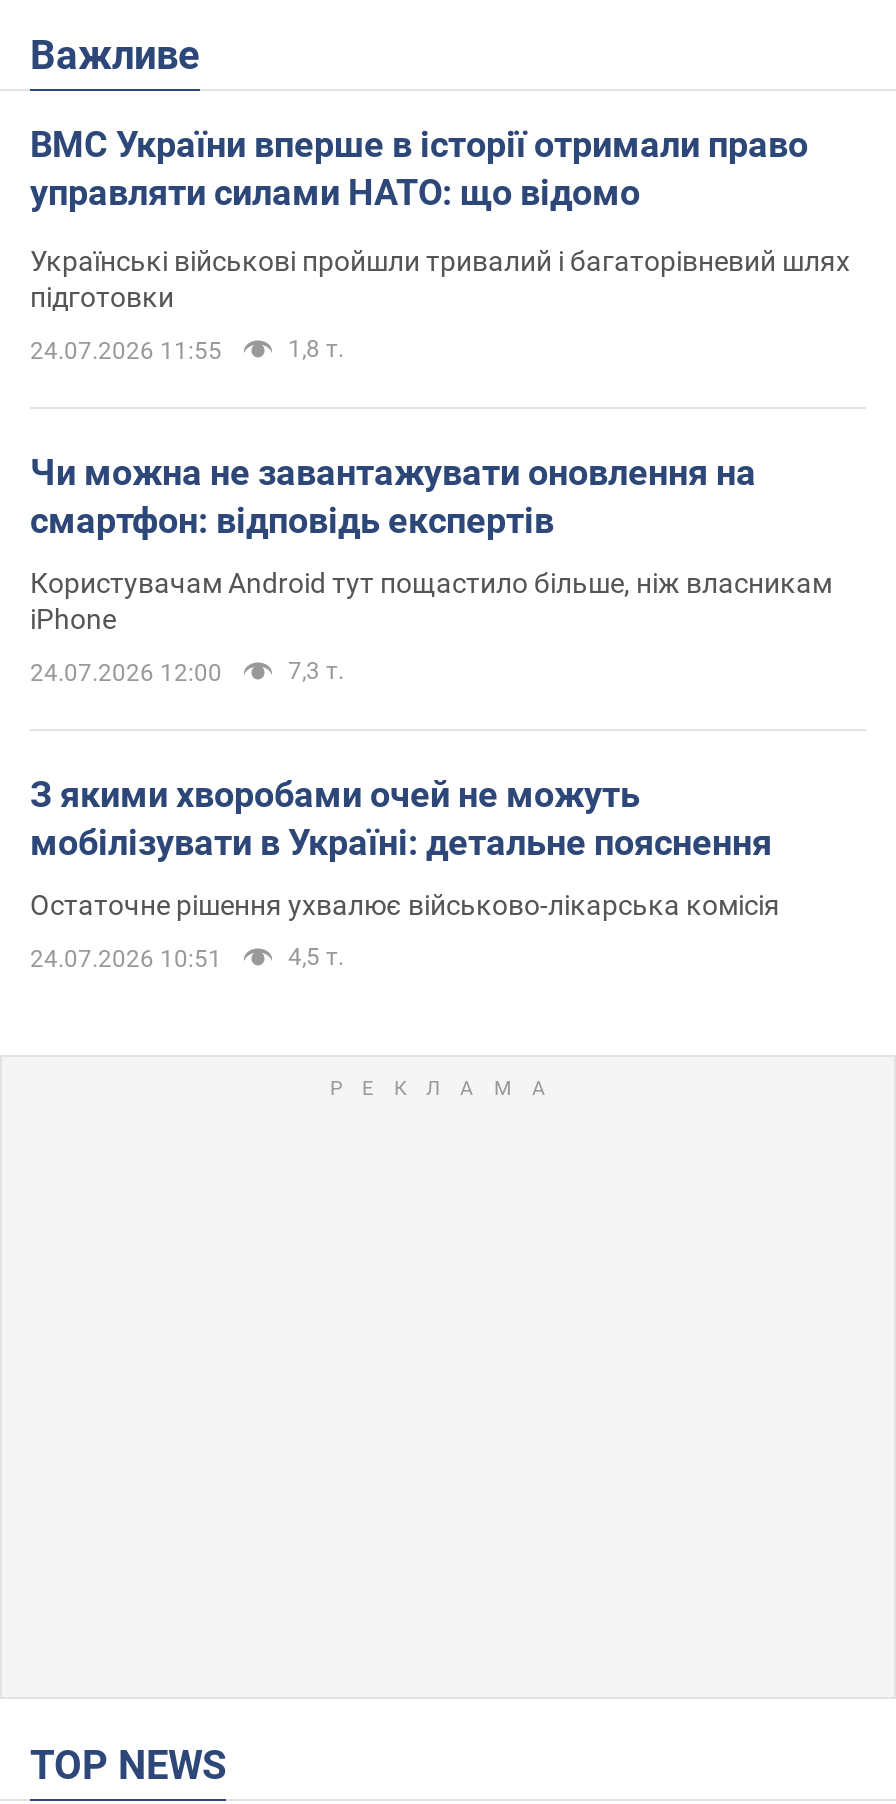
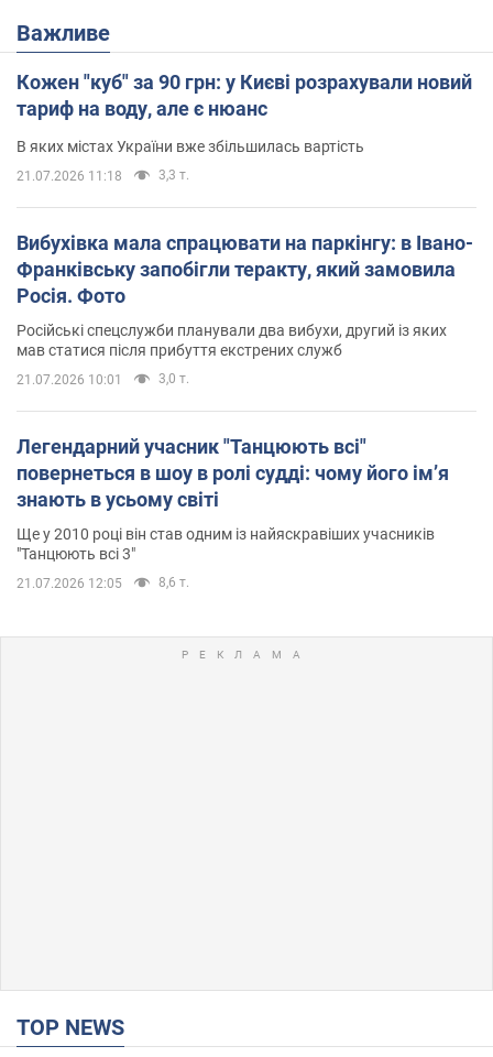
[30,124,808,214] ВМС України вперше в історії отримали право | управляти силами НАТО: що відомо -> [17,71,472,121] Кожен "куб" за 90 грн: у Києві розрахували новий | тариф на воду, але є нюанс
[30,246,850,314] Українські військові пройшли тривалий і багаторівневий шлях | підготовки -> [17,138,364,156] В яких містах України вже збільшилась вартість
[30,336,344,366] 24.07.2026 11:55 | 1,8 т. -> [17,168,189,184] 21.07.2026 11:18 | 3,3 т.
[30,452,756,542] Чи можна не завантажувати оновлення на | смартфон: відповідь експертів -> [17,232,473,308] Вибухівка мала спрацювати на паркінгу: в Івано- | Франківську запобігли теракту, який замовила | Росія. Фото
[30,568,832,636] Користувачам Android тут пощастило більше, ніж власникам | iPhone -> [17,322,447,359] Російські спецслужби планували два вибухи, другий із яких | мав статися після прибуття екстрених служб
[30,658,344,688] 24.07.2026 12:00 | 7,3 т. -> [17,372,189,388] 21.07.2026 10:01 | 3,0 т.
[30,774,772,864] З якими хворобами очей не можуть | мобілізувати в Україні: детальне пояснення -> [17,435,449,511] Легендарний учасник "Танцюють всі" | повернеться в шоу в ролі судді: чому його імʼя | знають в усьому світі
[30,890,780,922] Остаточне рішення ухвалює військово-лікарська комісія -> [17,526,435,563] Ще у 2010 році він став одним із найяскравіших учасників | "Танцюють всі 3"
[30,944,344,974] 24.07.2026 10:51 | 4,5 т. -> [17,575,189,592] 21.07.2026 12:05 | 8,6 т.

